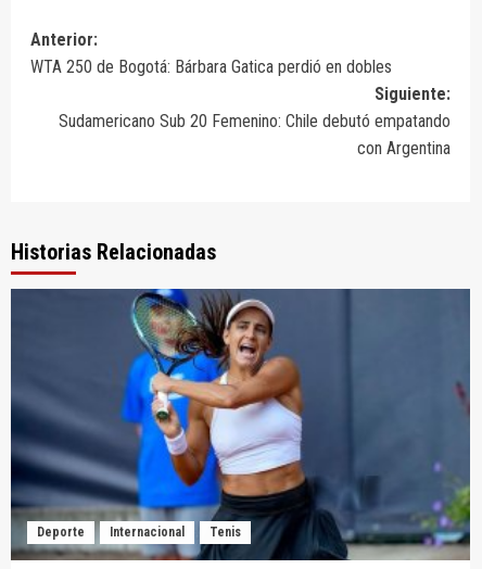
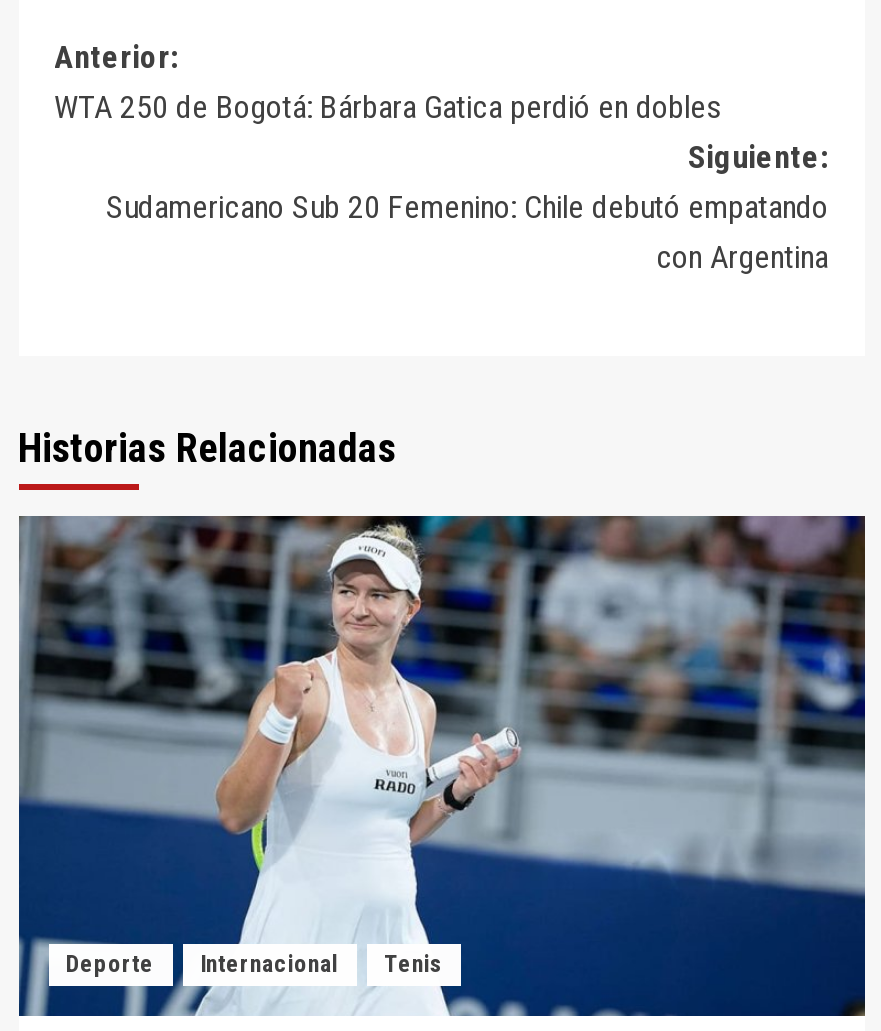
[11,288,471,561] [image] -> [19,514,867,1018] [image]

